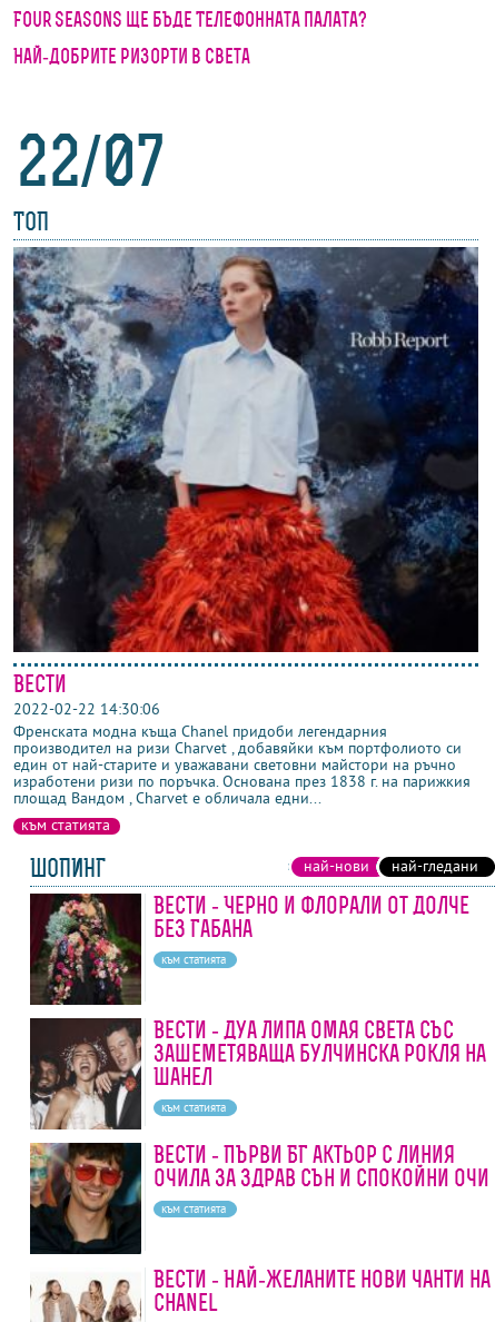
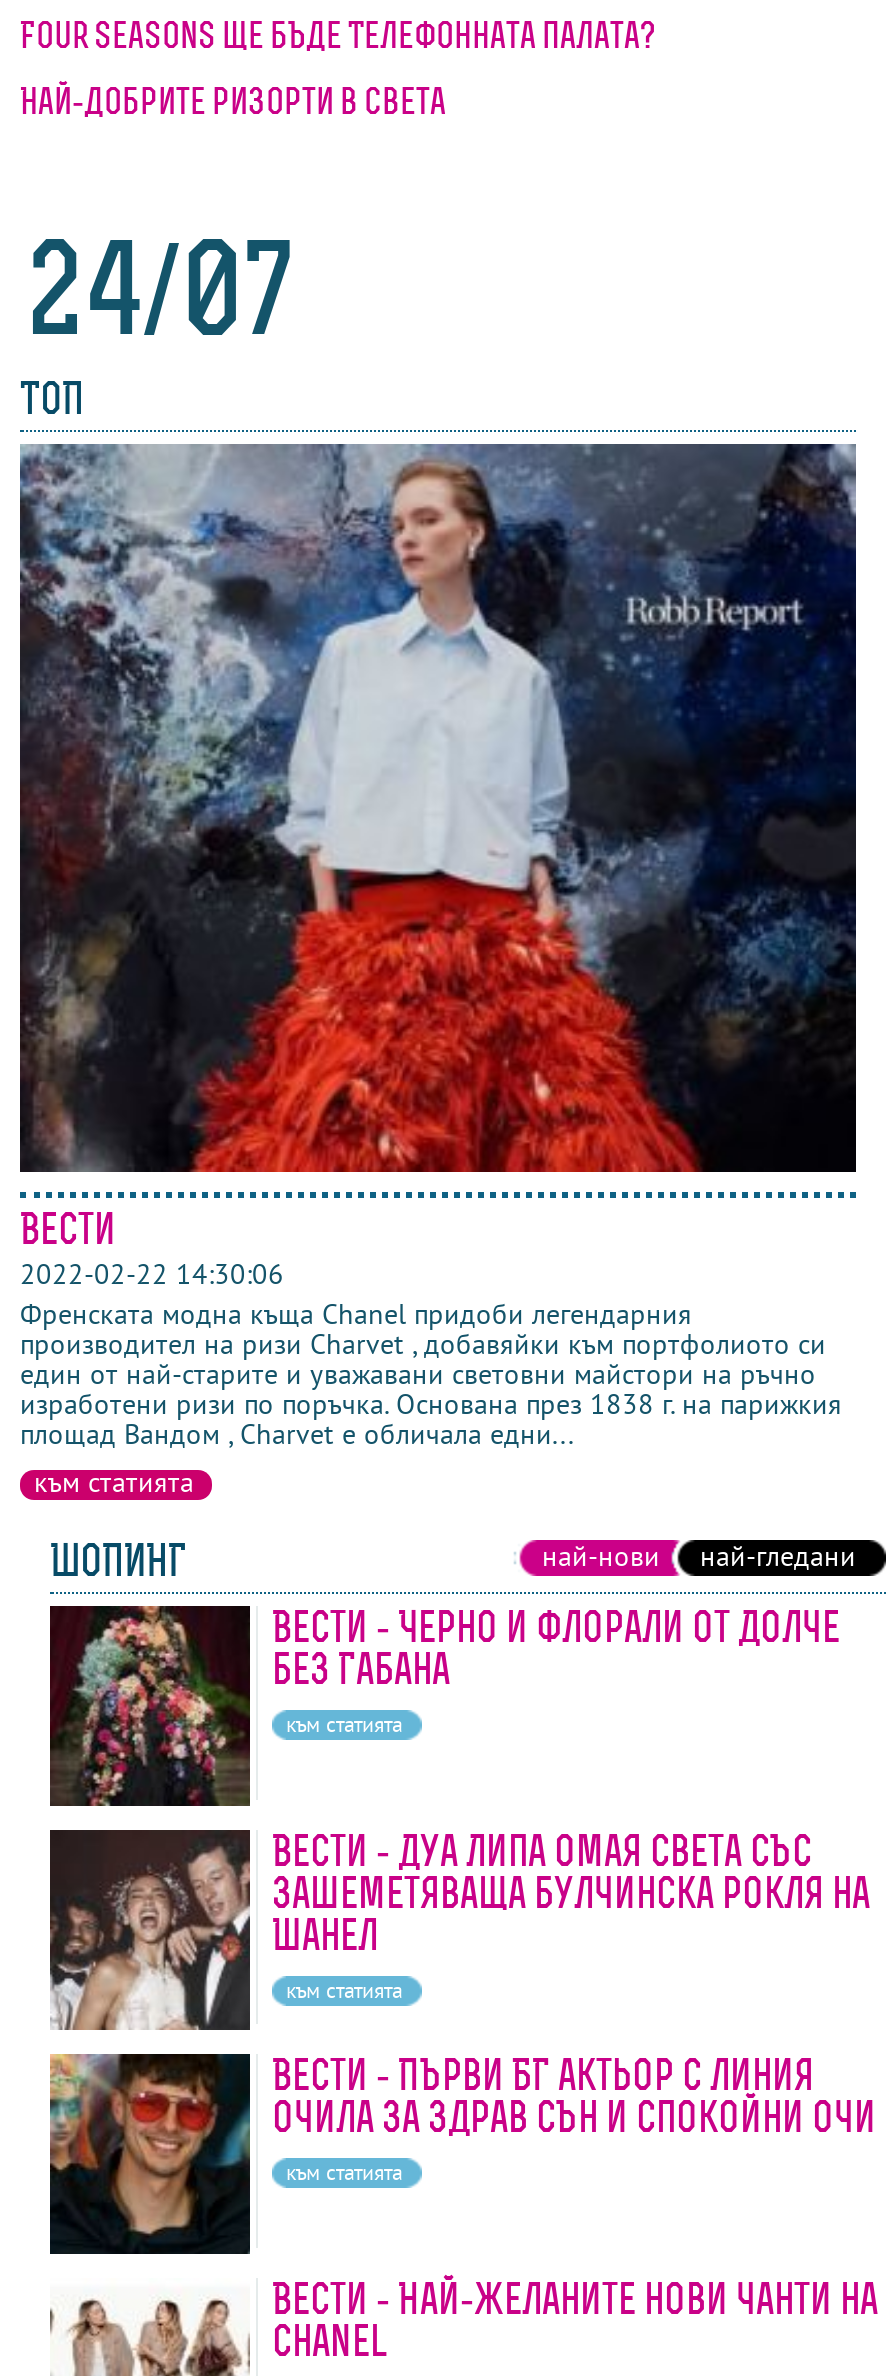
[17,116,166,205] 22/07 -> [26,208,296,368] 24/07

